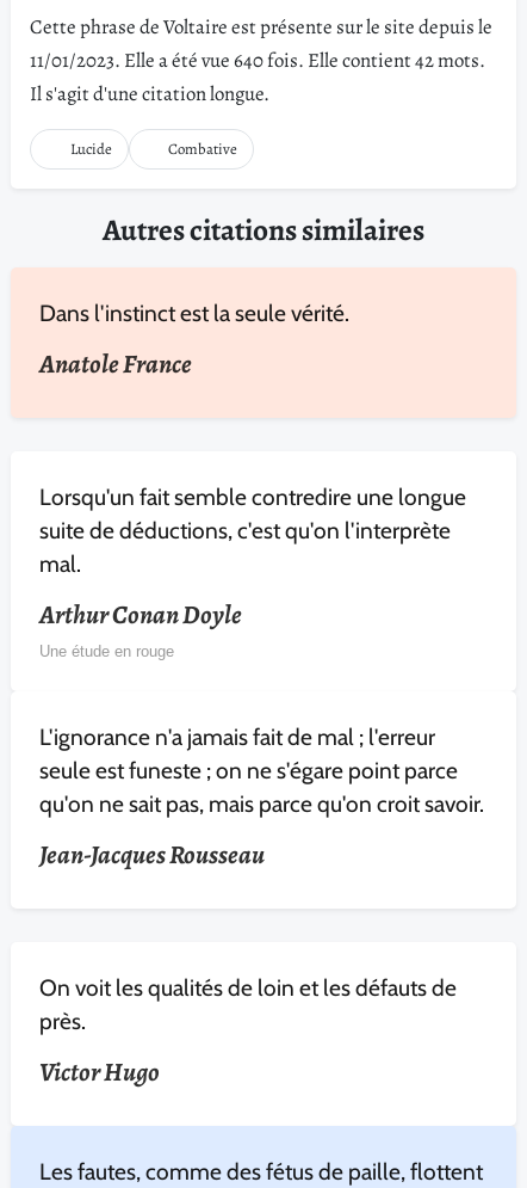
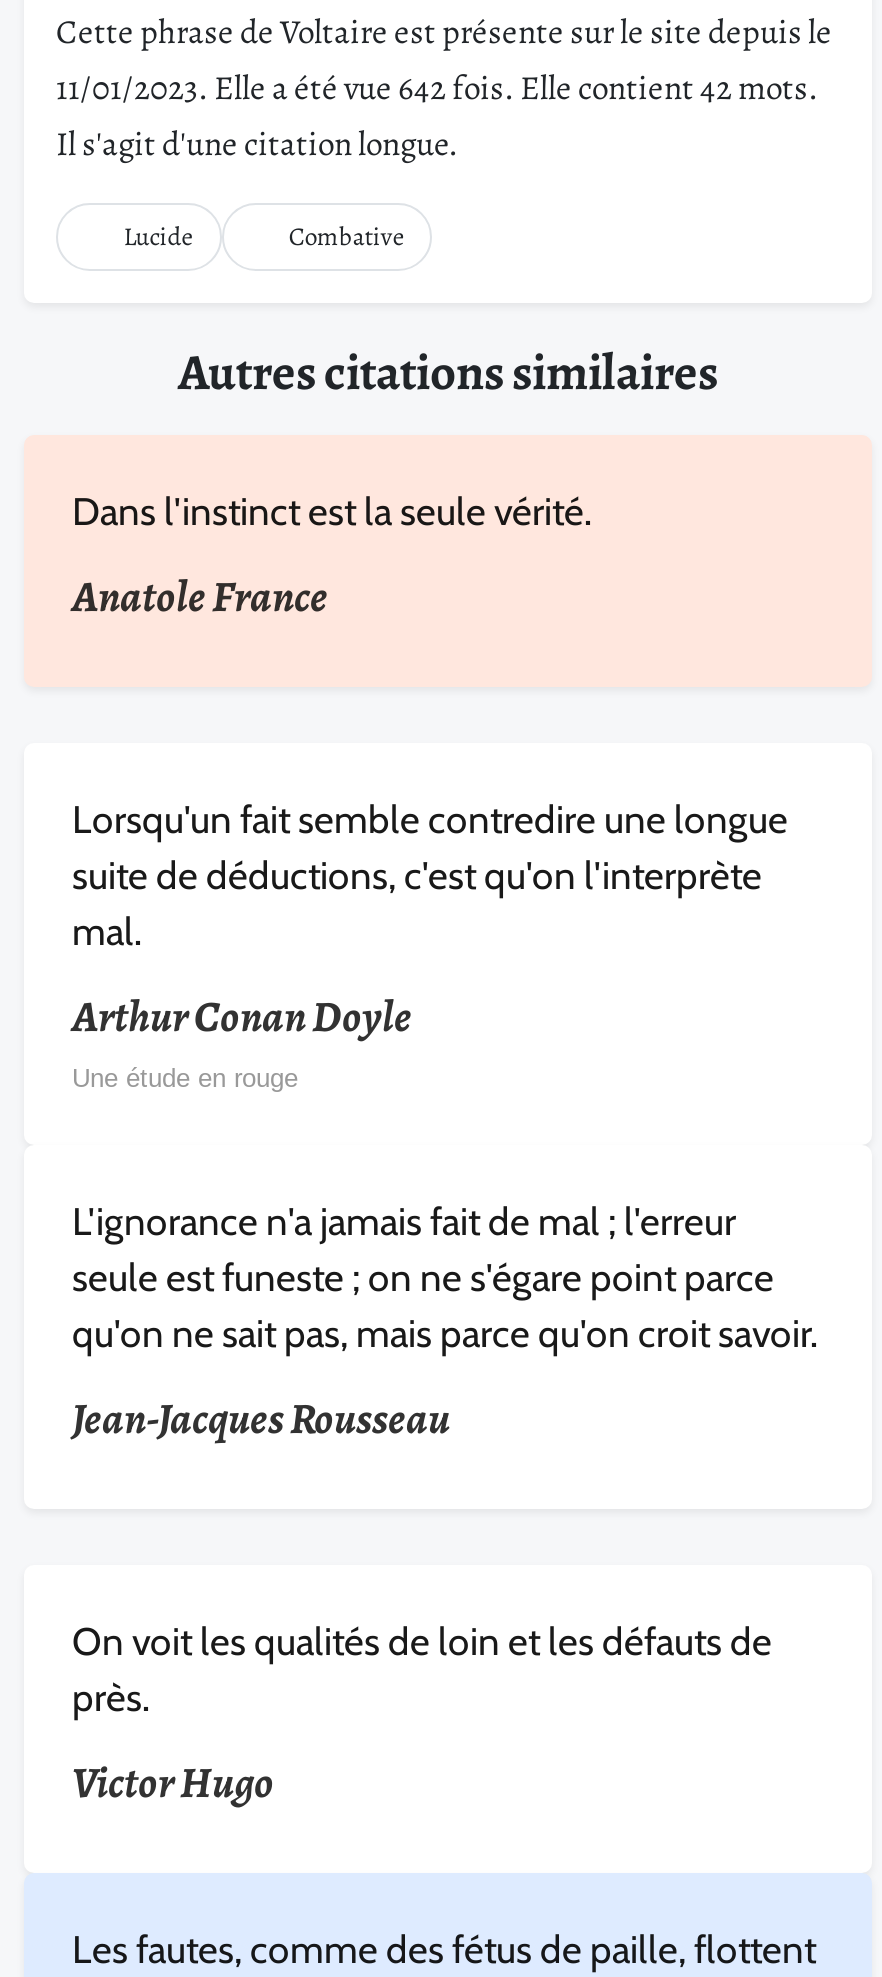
[30,47,485,74] 11/01/2023. Elle a été vue 640 fois. Elle contient 42 mots. -> [56,65,818,111] 11/01/2023. Elle a été vue 642 fois. Elle contient 42 mots.

